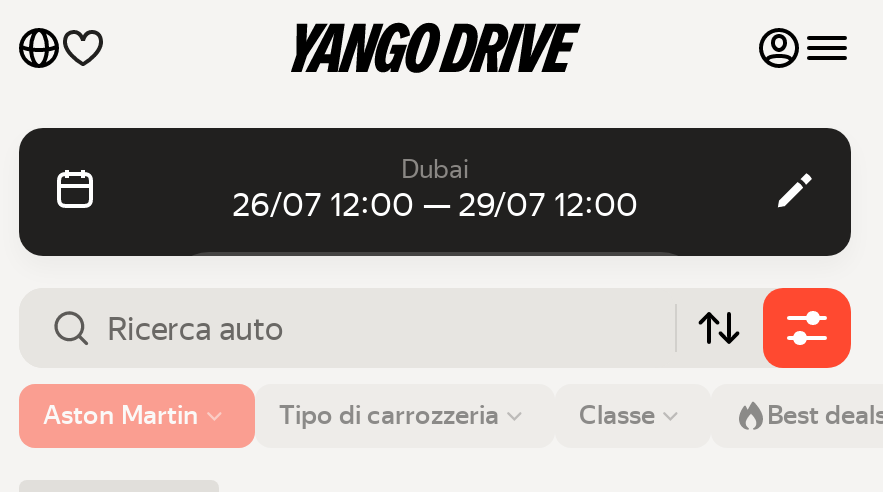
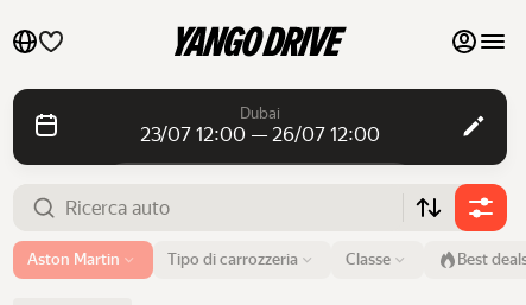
[232,186,638,224] 26/07 12:00 — 29/07 12:00 -> [140,123,380,146] 23/07 12:00 — 26/07 12:00

